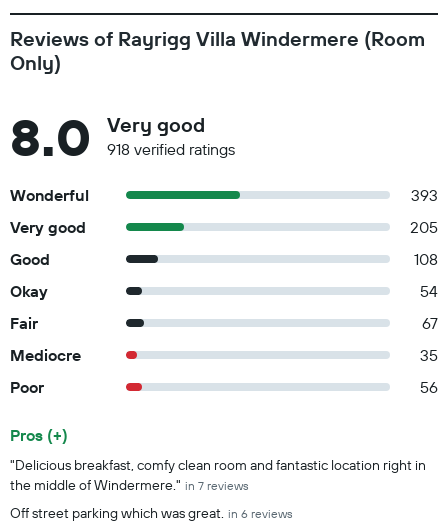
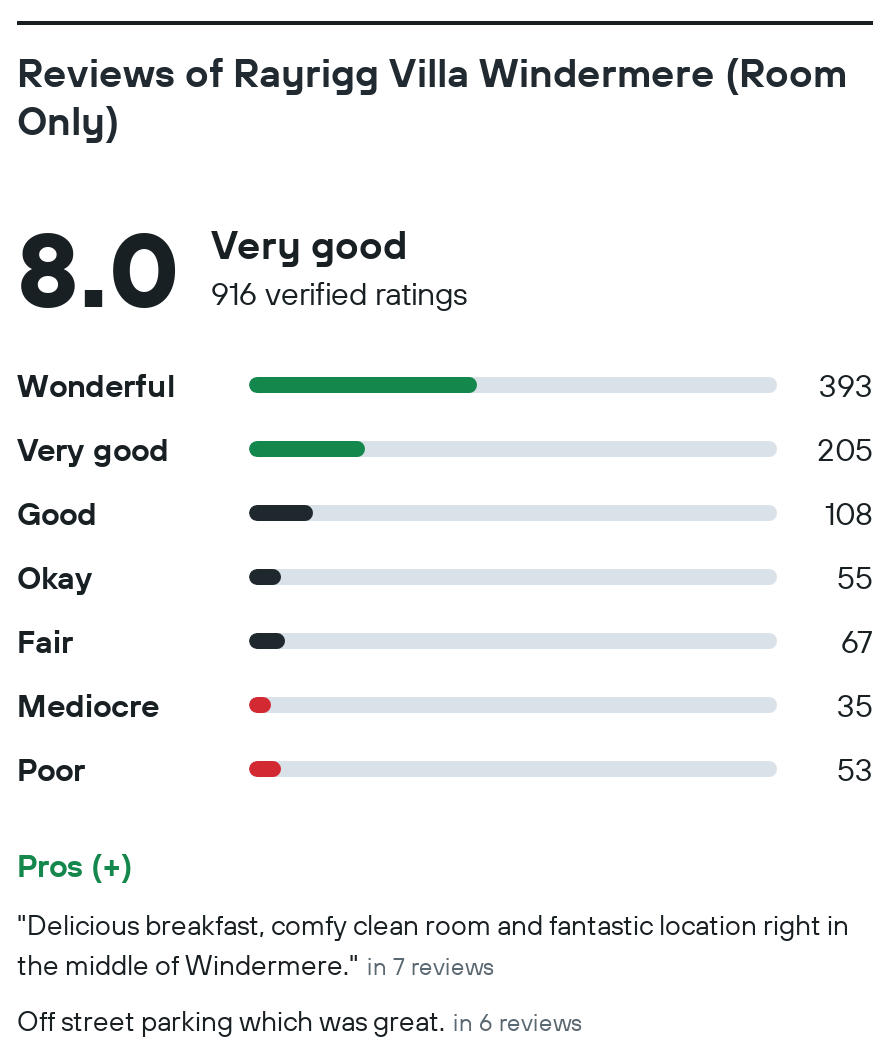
[107,139,235,159] 918 verified ratings -> [211,273,467,313] 916 verified ratings
[420,281,438,301] 54 -> [837,557,873,597] 55
[420,377,438,397] 56 -> [837,749,873,789] 53

